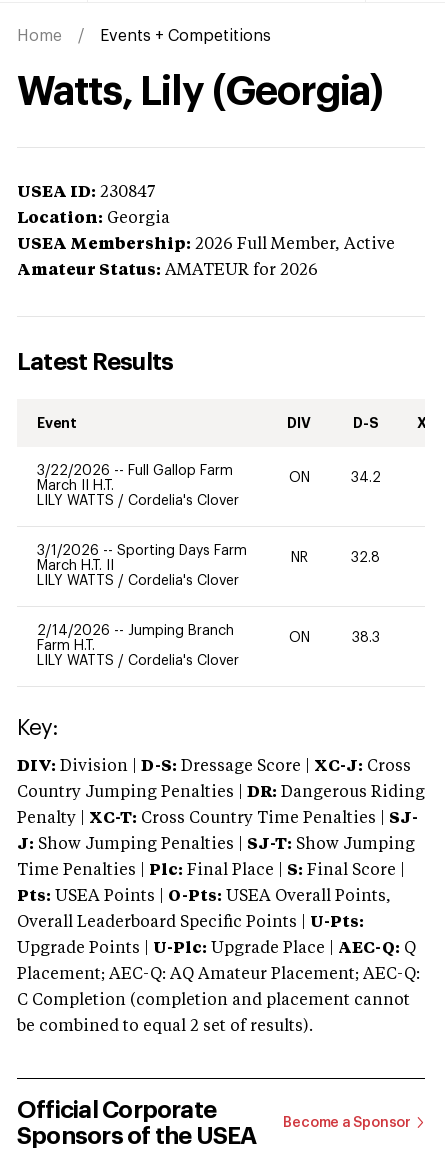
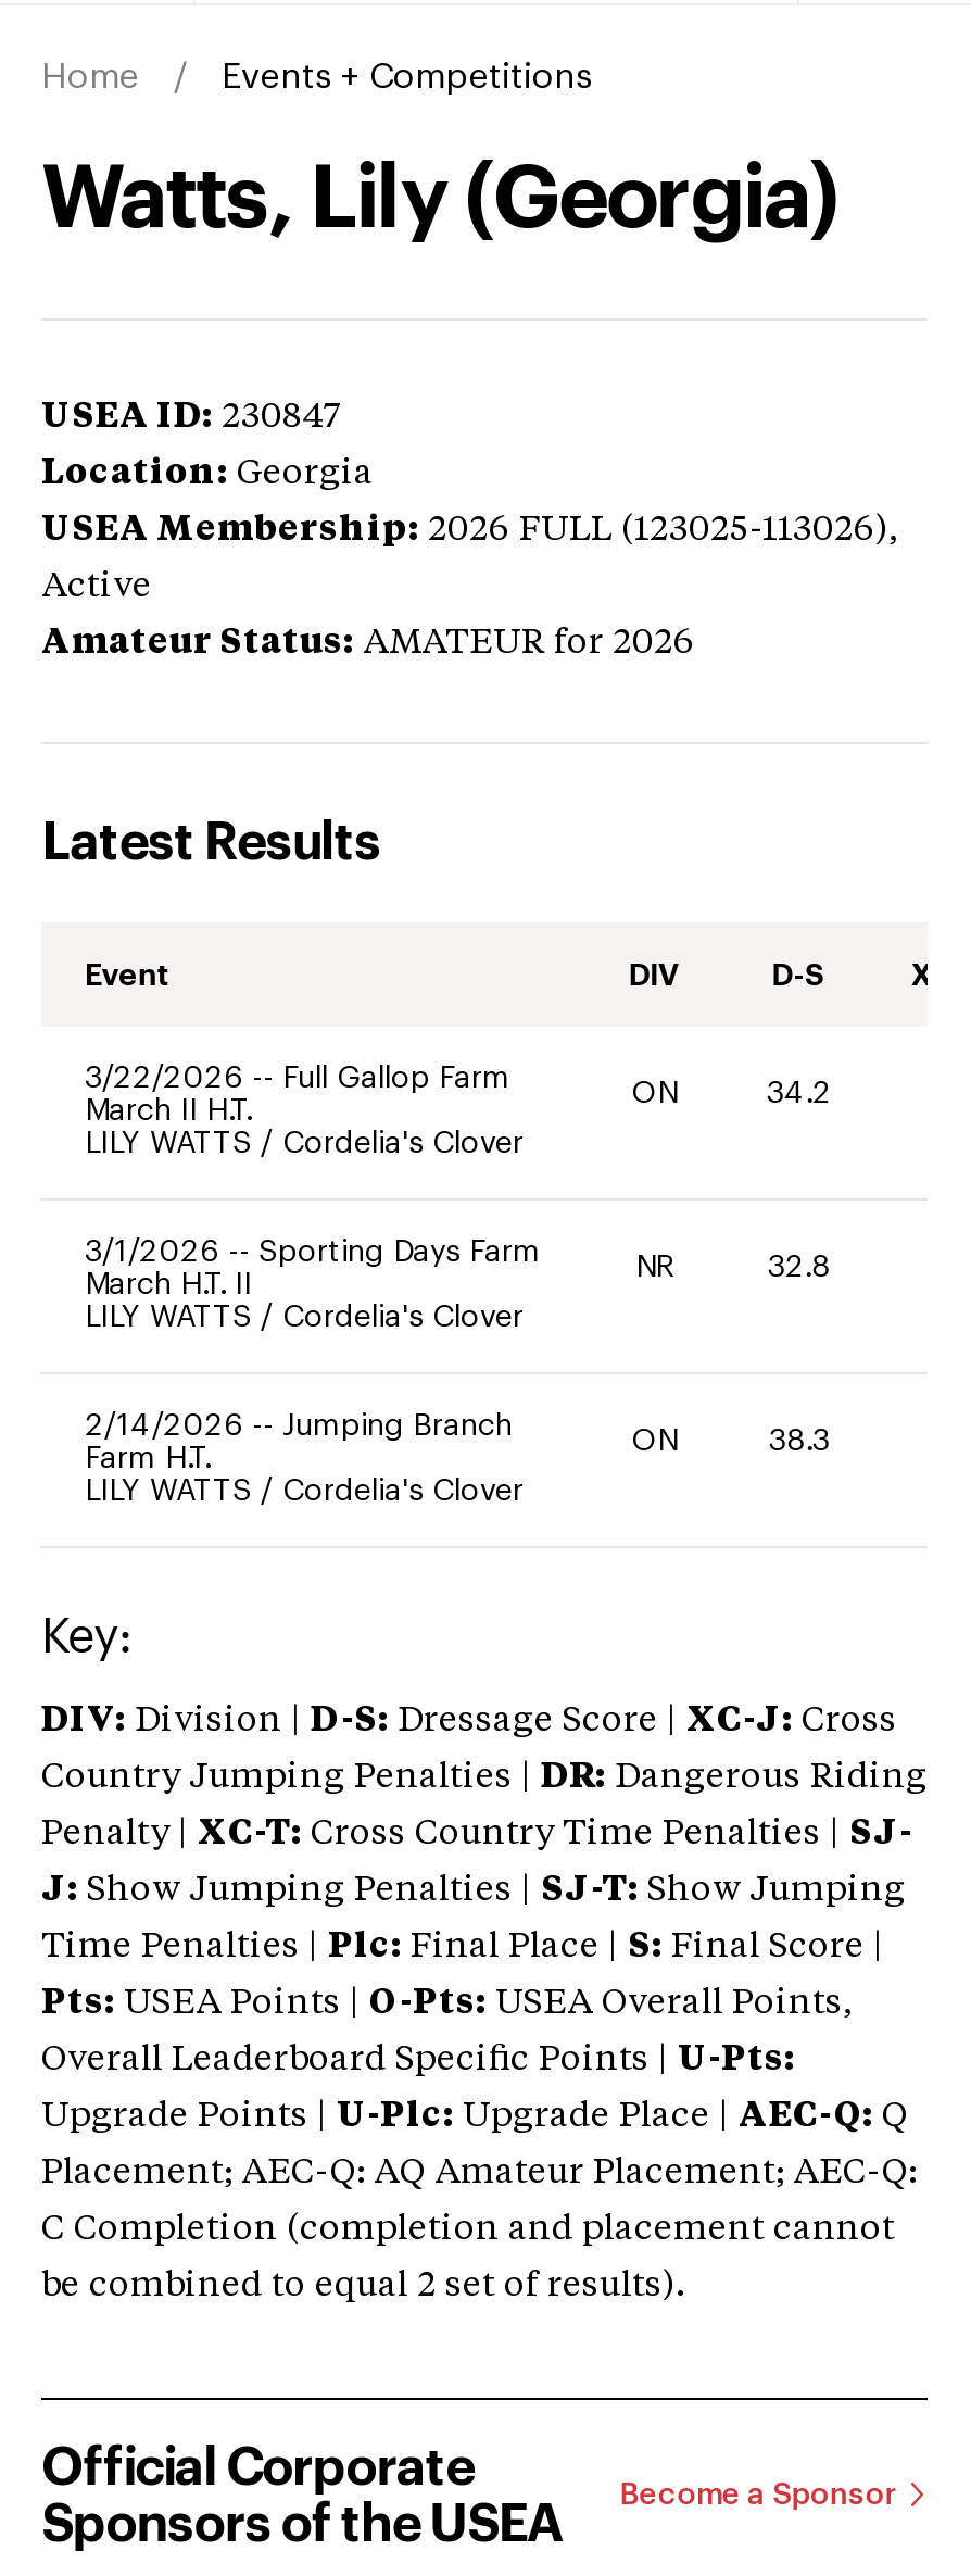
[17,237,395,253] USEA Membership: 2026 Full Member, Active -> [41,513,899,605] USEA Membership: 2026 FULL (123025-113026), | Active

